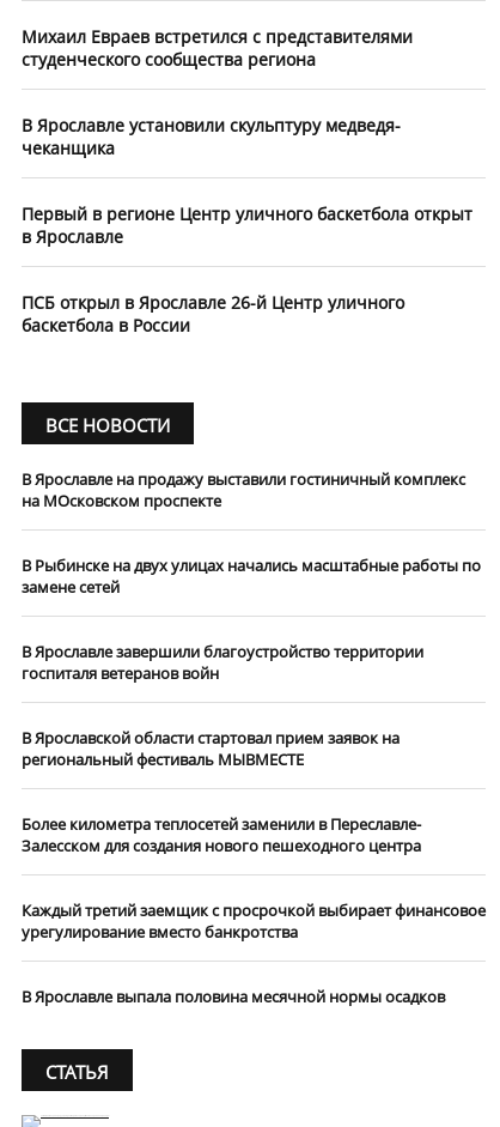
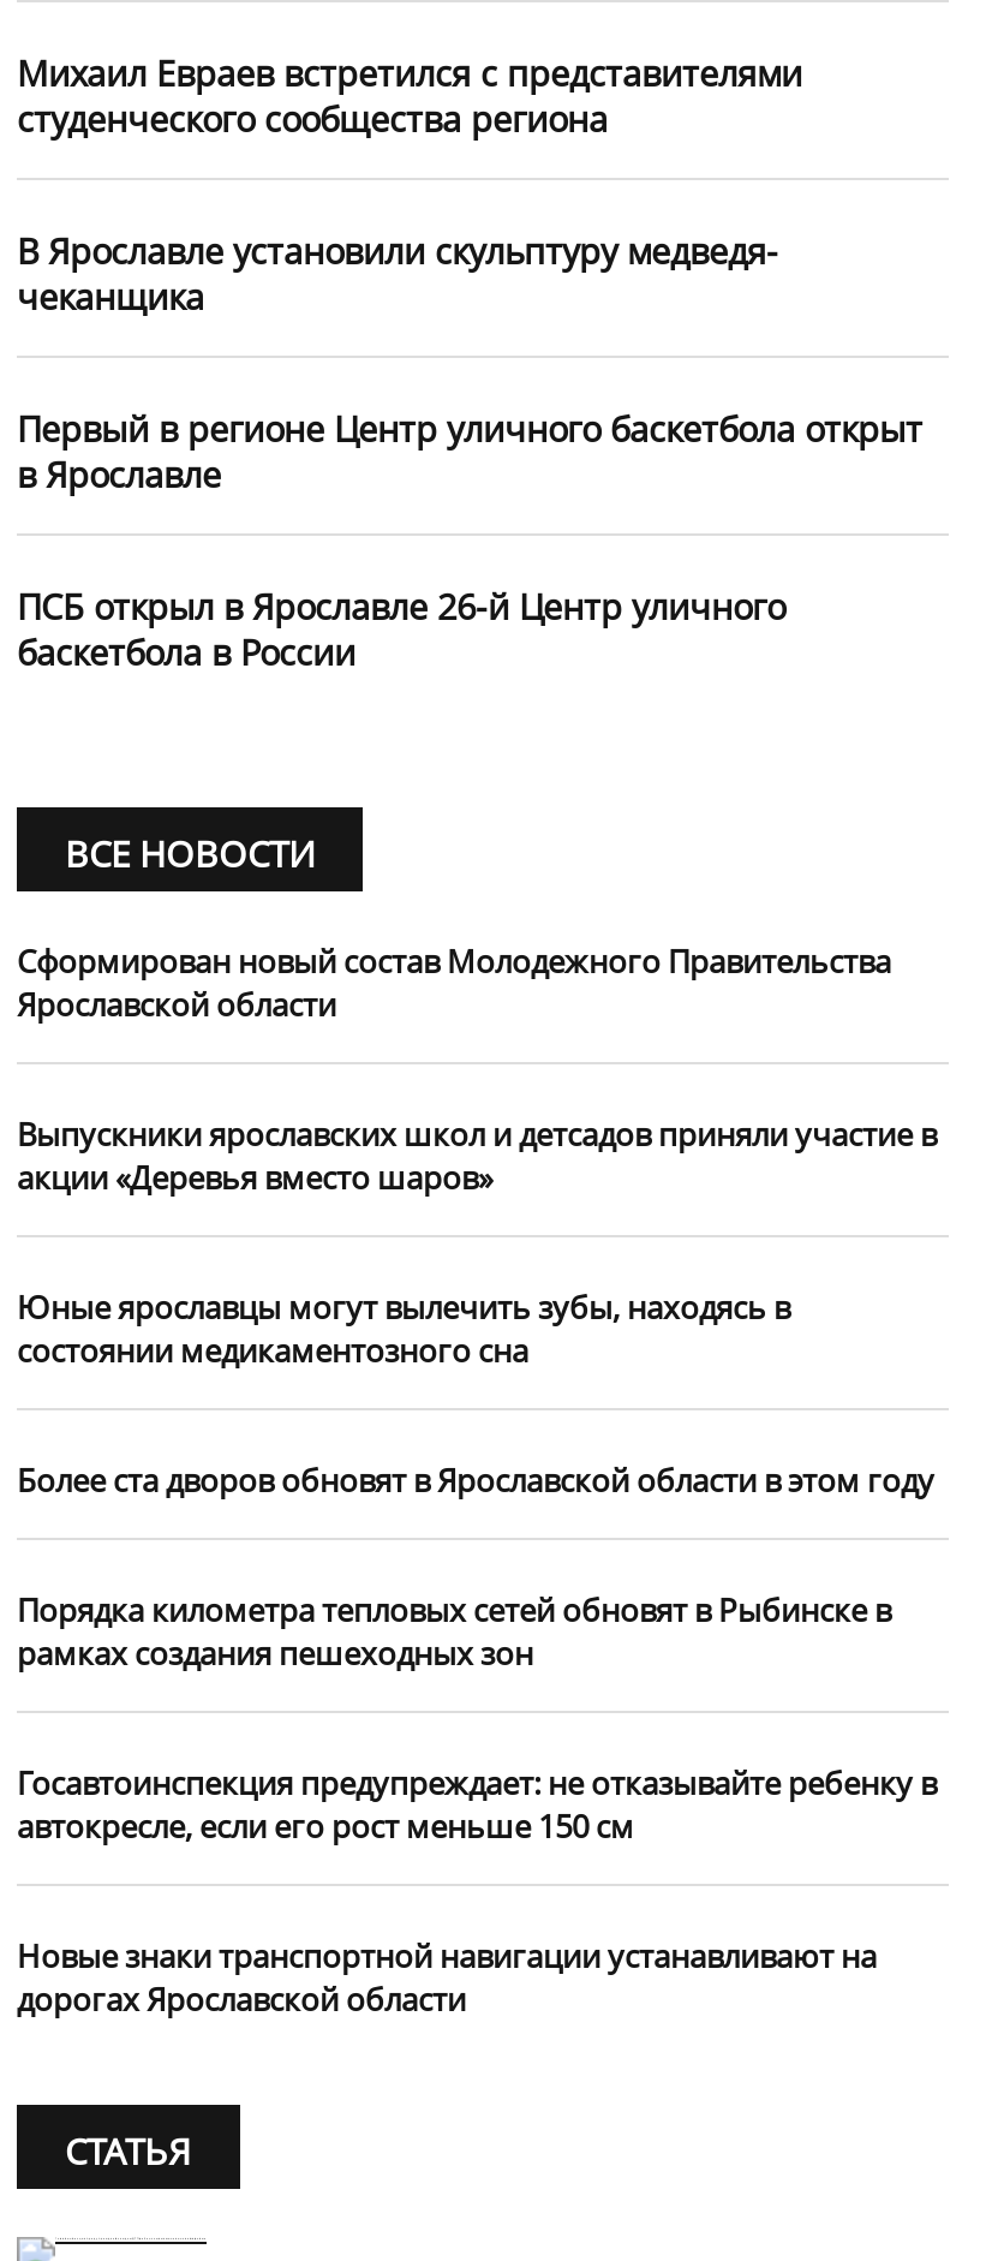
[22,468,465,511] В Ярославле на продажу выставили гостиничный комплекс | на МОсковском проспекте -> [17,939,891,1026] Сформирован новый состав Молодежного Правительства | Ярославской области
[22,555,481,598] В Рыбинске на двух улицах начались масштабные работы по | замене сетей -> [17,1112,937,1199] Выпускники ярославских школ и детсадов приняли участие в | акции «Деревья вместо шаров»
[22,641,423,684] В Ярославле завершили благоустройство территории | госпиталя ветеранов войн -> [17,1285,790,1372] Юные ярославцы могут вылечить зубы, находясь в | состоянии медикаментозного сна
[22,727,400,770] В Ярославской области стартовал прием заявок на | региональный фестиваль МЫВМЕСТЕ -> [17,1458,934,1502] Более ста дворов обновят в Ярославской области в этом году
[22,813,421,856] Более километра теплосетей заменили в Переславле- | Залесском для создания нового пешеходного центра -> [17,1588,891,1675] Порядка километра тепловых сетей обновят в Рыбинске в | рамках создания пешеходных зон
[22,899,486,943] Каждый третий заемщик с просрочкой выбирает финансовое | урегулирование вместо банкротства -> [17,1761,937,1848] Госавтоинспекция предупреждает: не отказывайте ребенку в | автокресле, если его рост меньше 150 см
[22,986,445,1007] В Ярославле выпала половина месячной нормы осадков -> [17,1934,877,2021] Новые знаки транспортной навигации устанавливают на | дорогах Ярославской области

